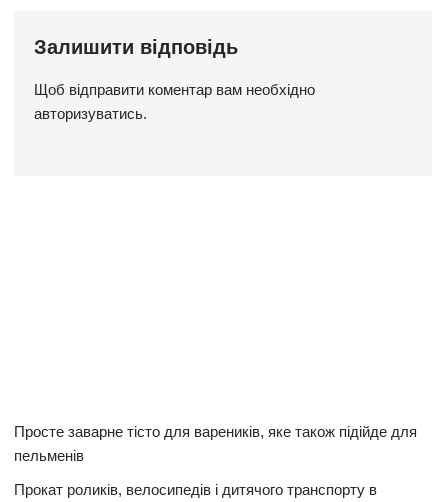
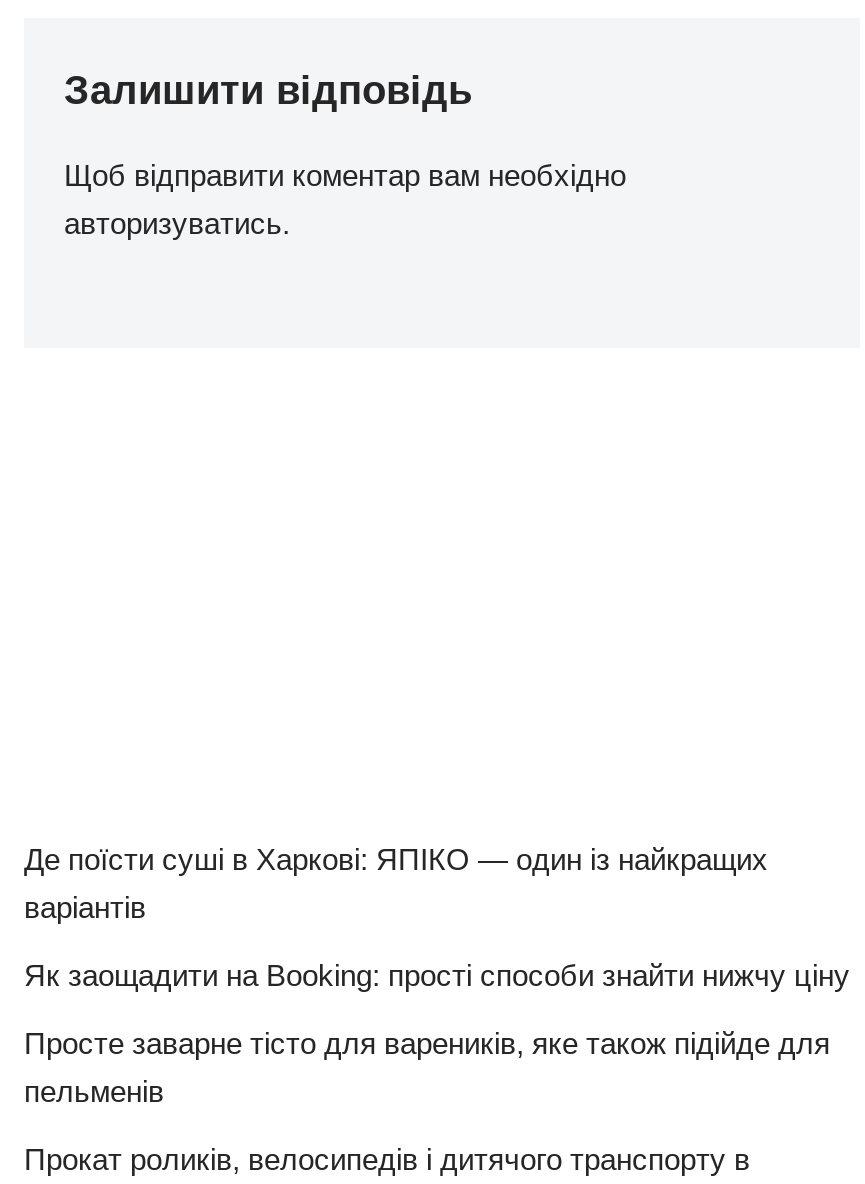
none -> [24,842,850,992] Де поїсти суші в Харкові: ЯПІКО — один із найкращих | варіантів | Як заощадити на Booking: прості способи знайти нижчу ціну

